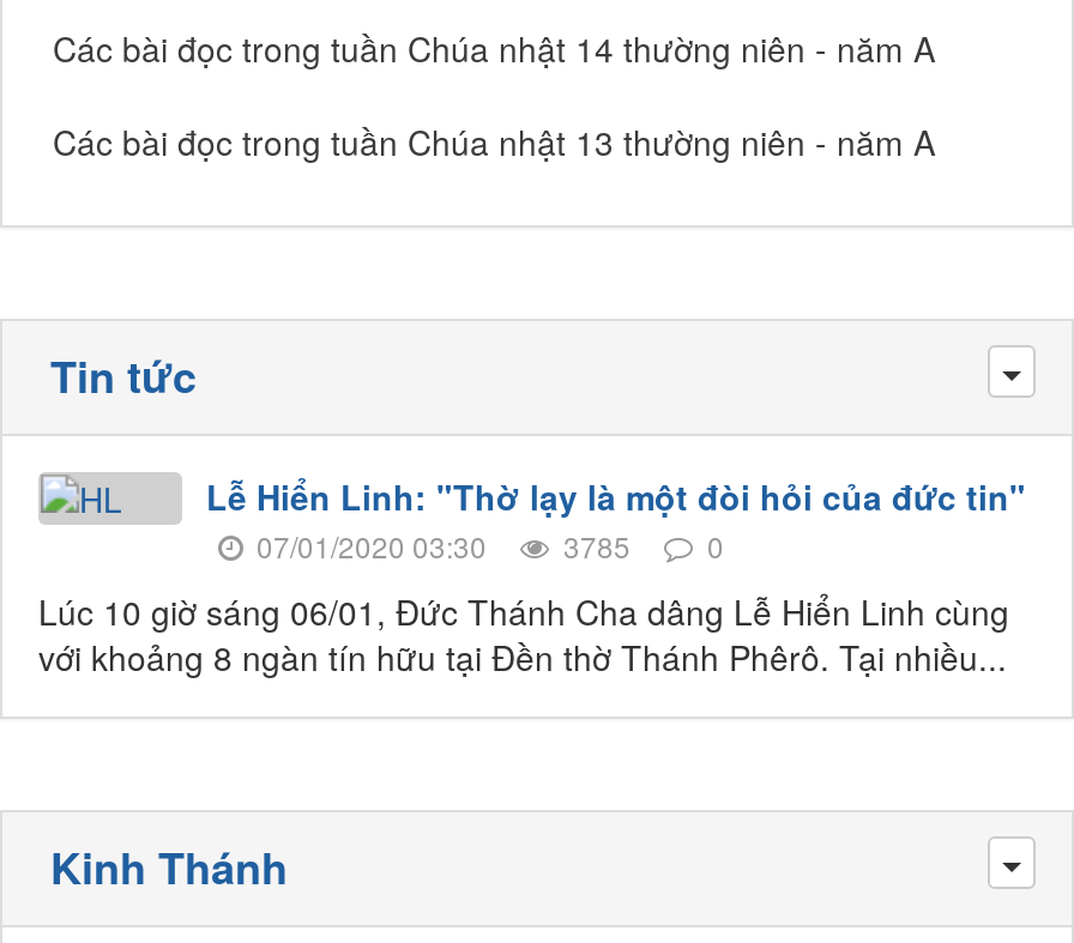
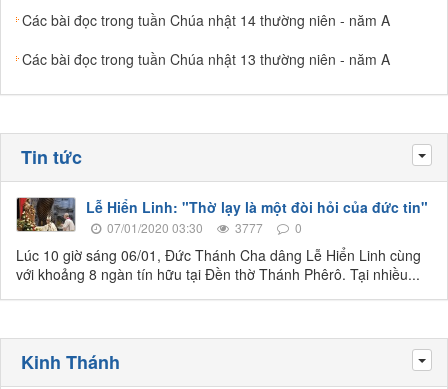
[38,471,724,566] [image] | 07/01/2020 03:30 3785 0 -> [15,197,302,236] [image] | 07/01/2020 03:30 3777 0

